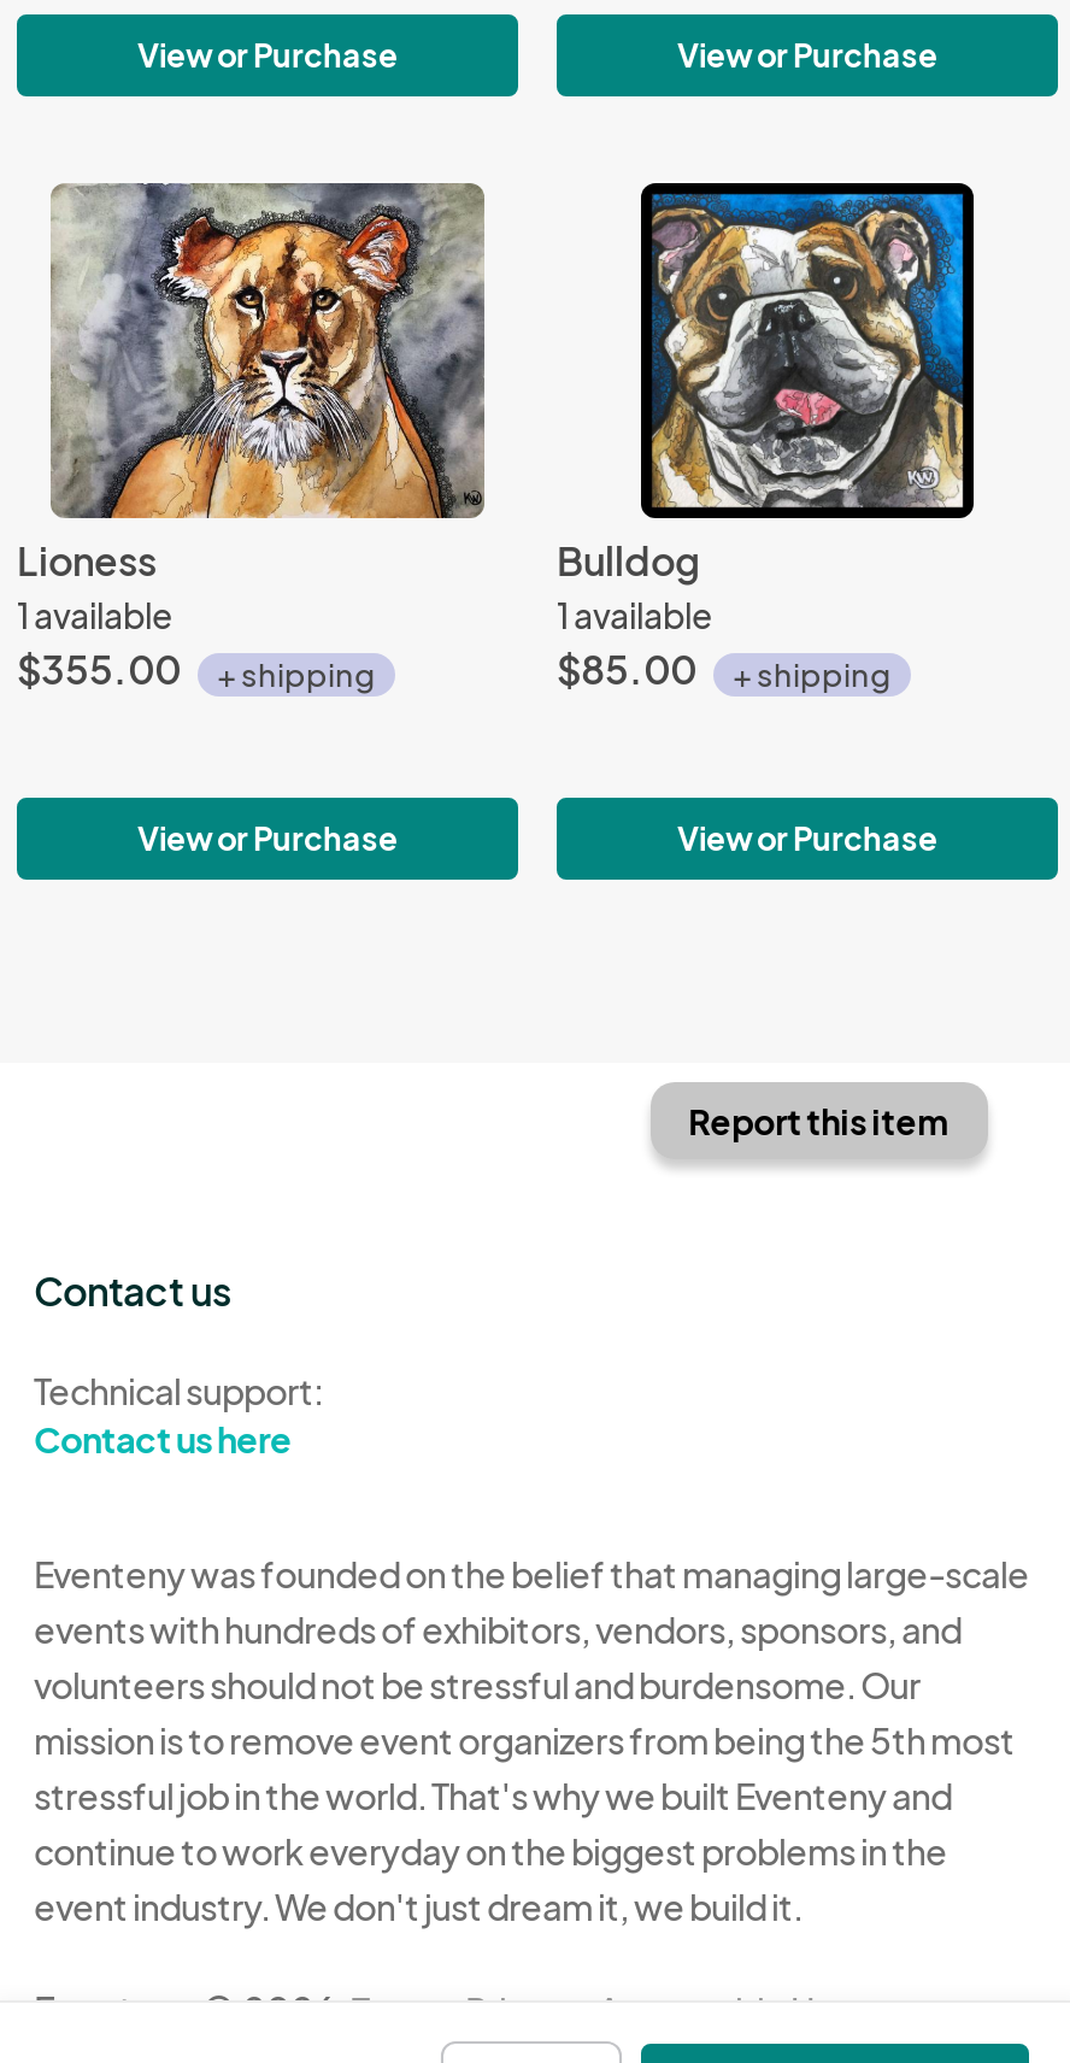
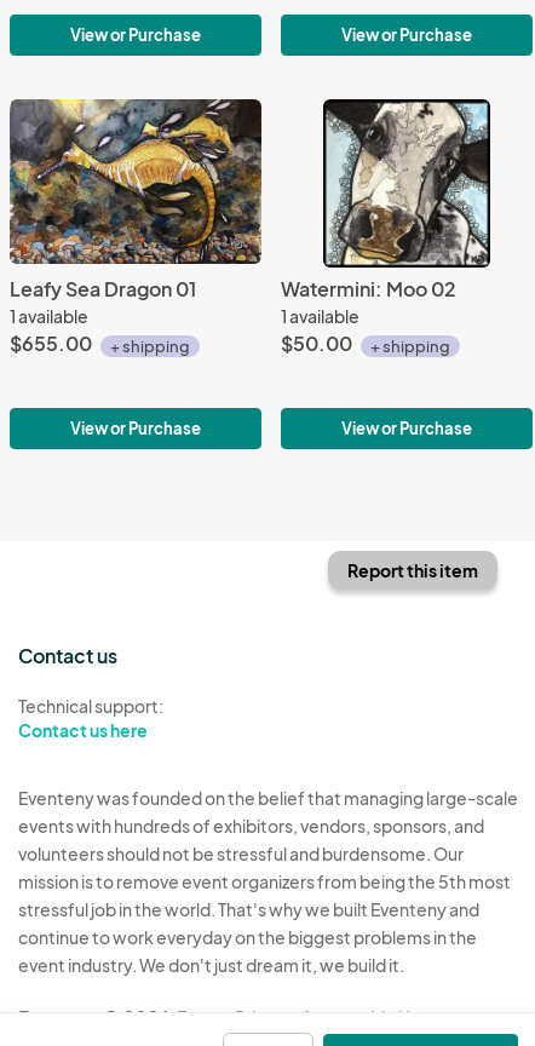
[17,181,518,586] [image] | Lioness -> [8,98,263,301] [image] | Leafy Sea Dragon 01
[557,186,971,586] [image] | Bulldog -> [281,100,489,301] [image] | Watermini: Moo 02
[17,643,376,694] $355.00 + shipping -> [10,331,190,356] $655.00 + shipping
[557,643,892,694] $85.00 + shipping -> [281,331,450,356] $50.00 + shipping

